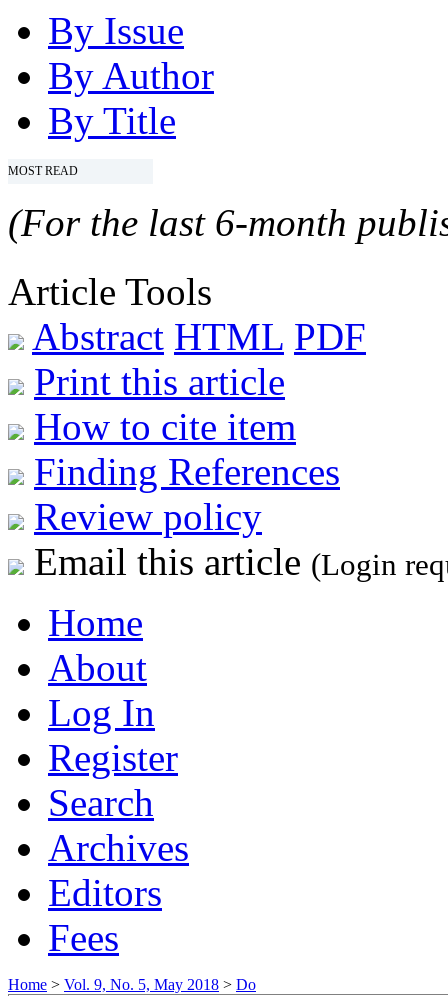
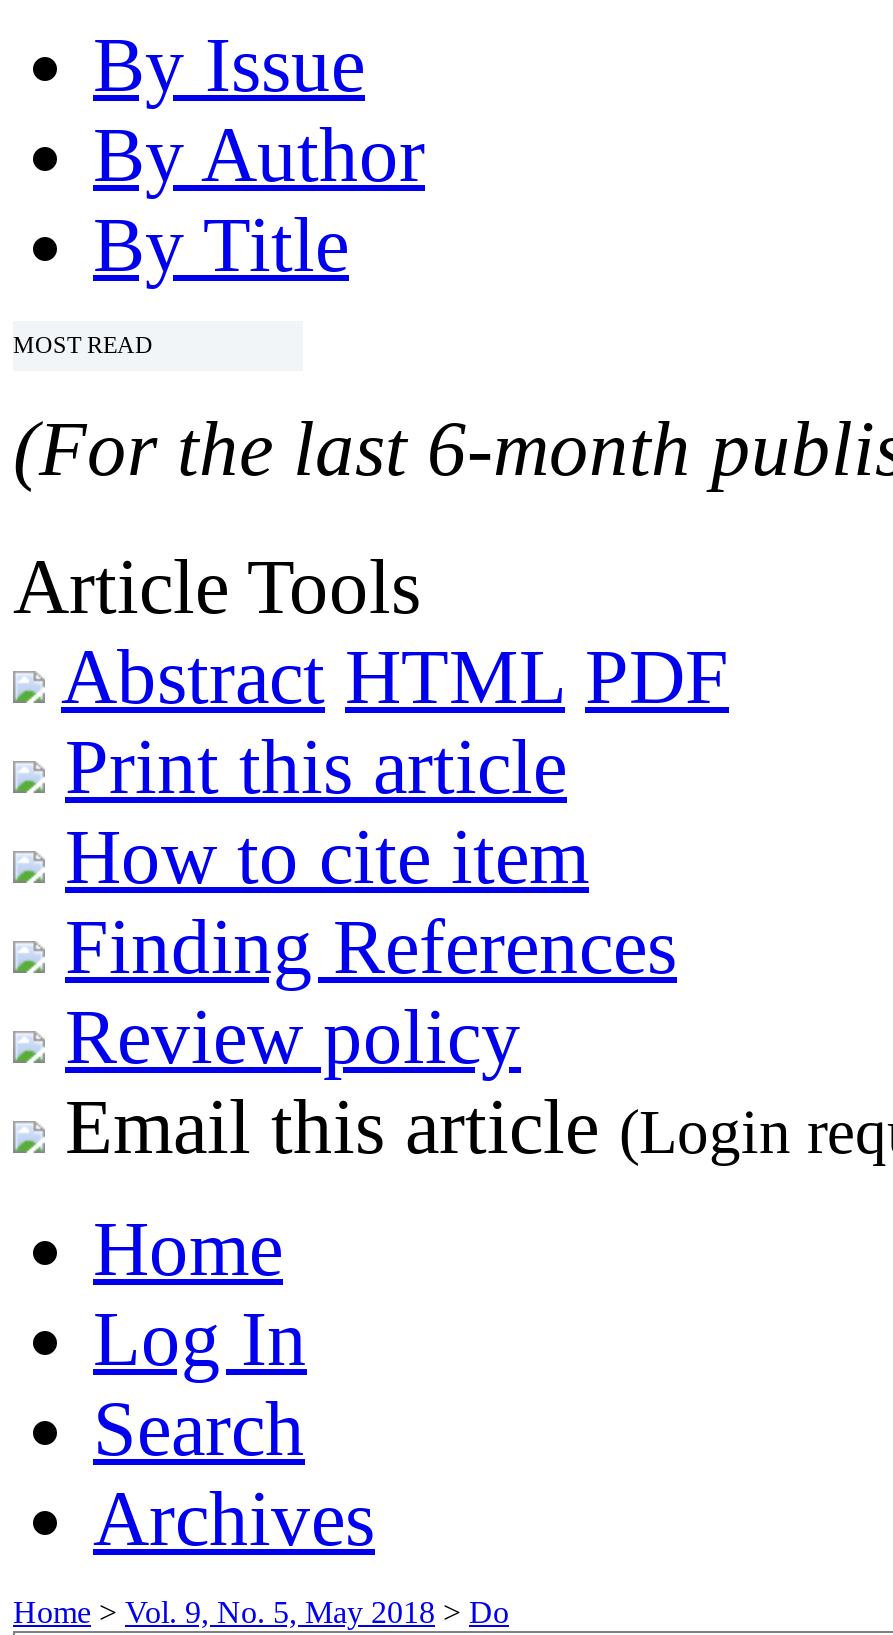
[48,646,147,689] About -> none
[48,736,178,779] Register -> none
[48,871,162,959] Editors | Fees -> none

